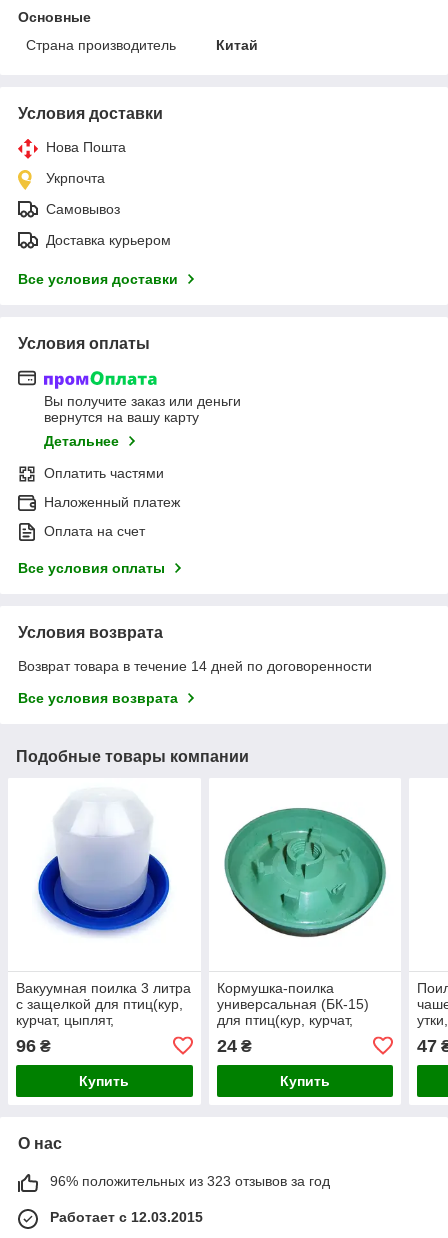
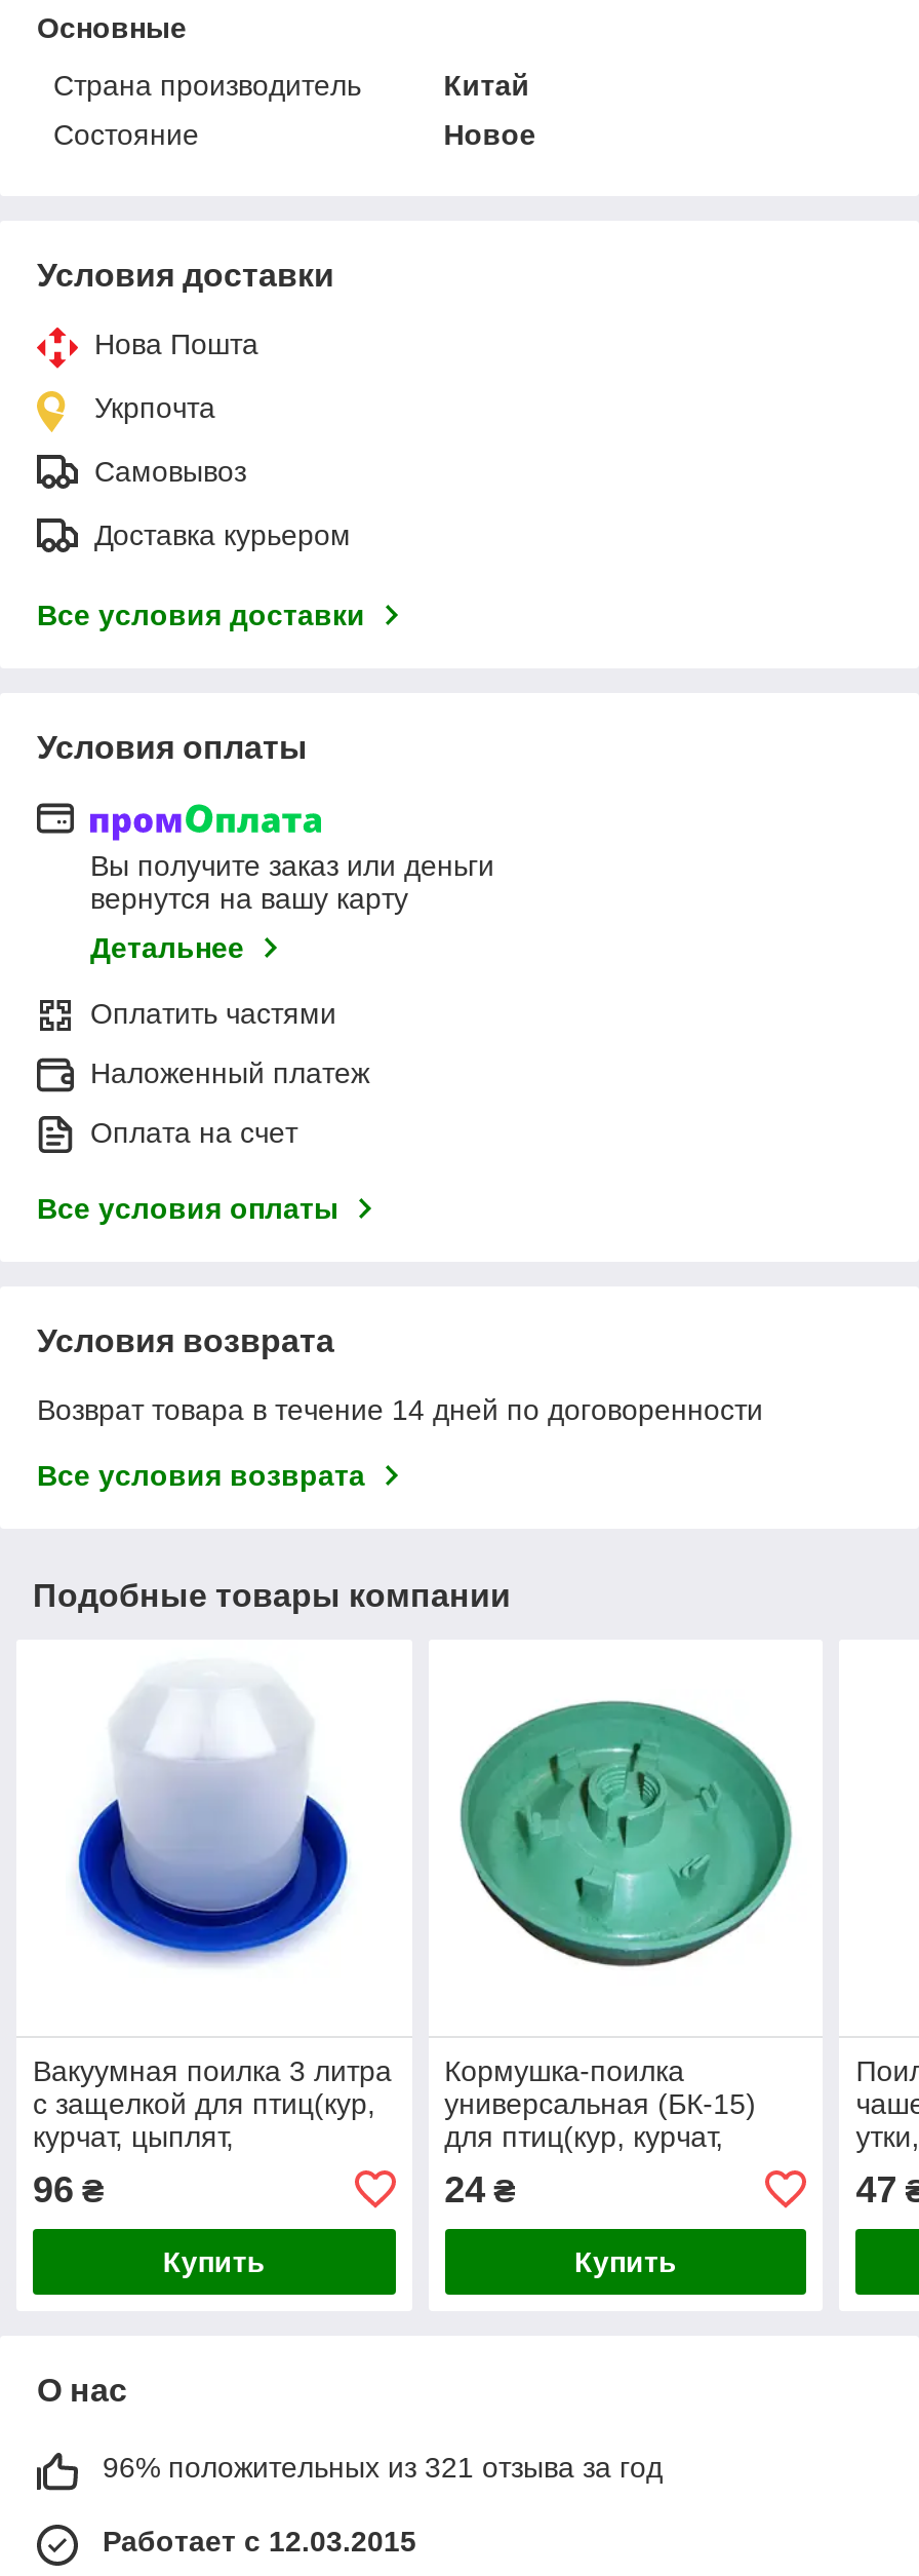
none -> [53,118,536,151] Состояние | Новое
[50,1173,330,1189] 96% положительных из 323 отзывов за год -> [103,2450,663,2483] 96% положительных из 321 отзыва за год

